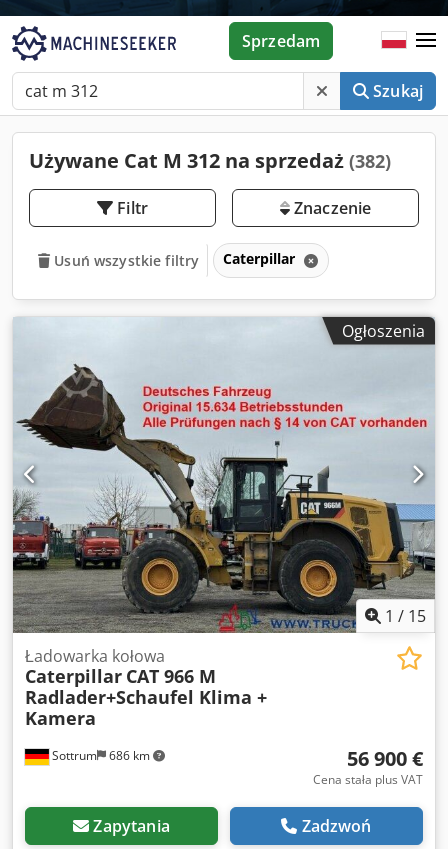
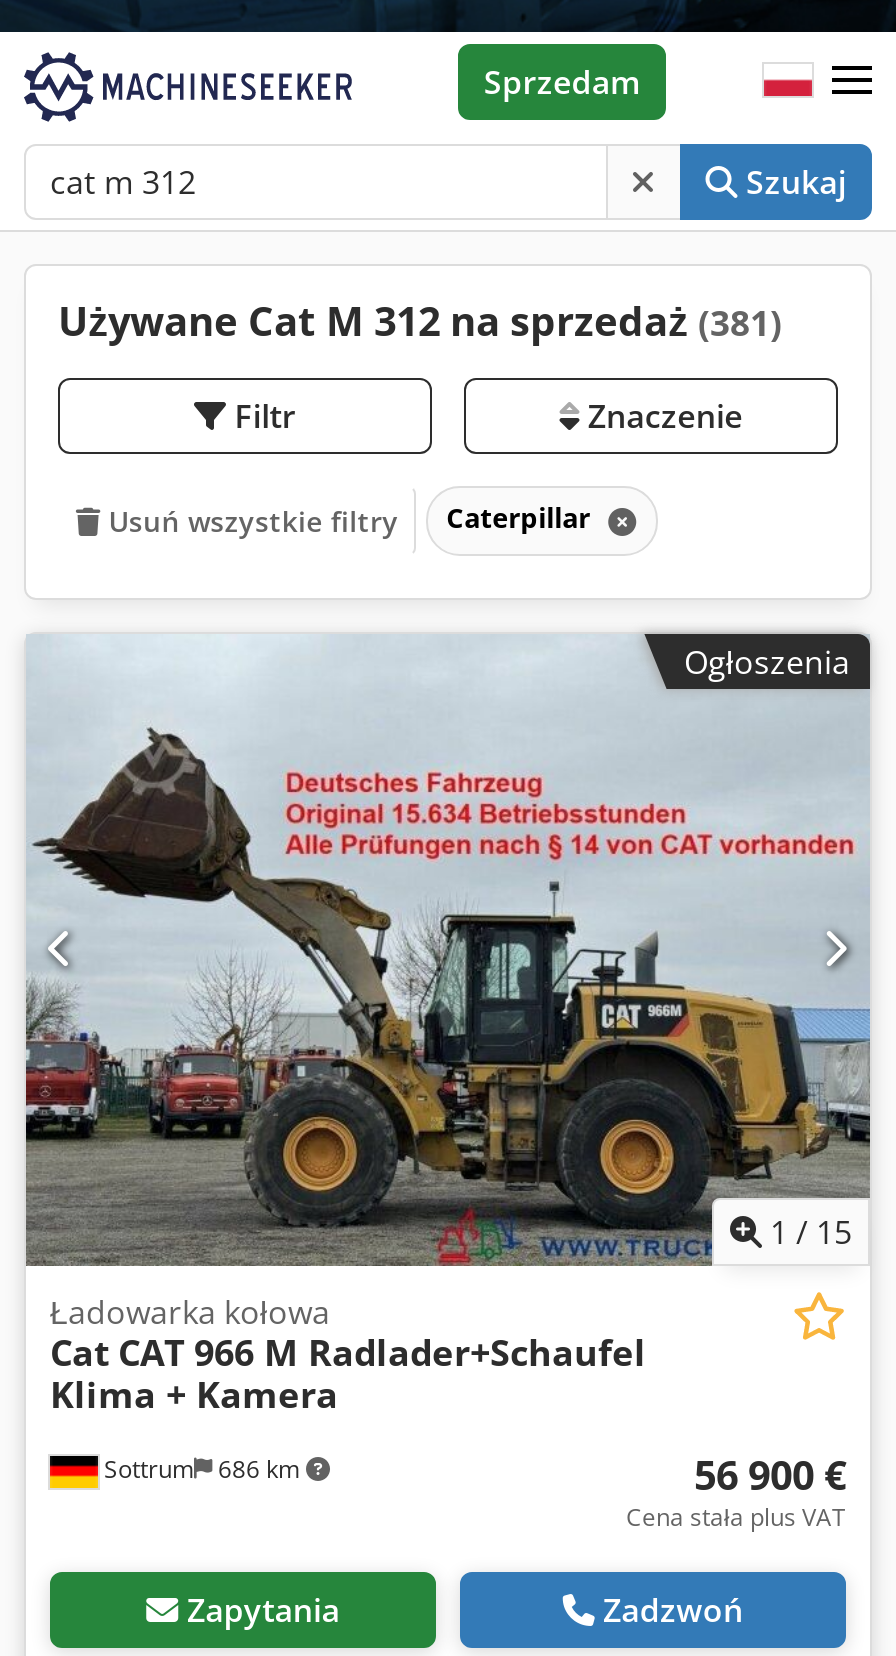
[29,147,391,174] Używane Cat M 312 na sprzedaż (382) -> [58,294,782,348] Używane Cat M 312 na sprzedaż (381)
[25,664,267,730] Caterpillar CAT 966 M | Radlader+Schaufel Klima + | Kamera -> [50,1328,646,1418] Cat CAT 966 M Radlader+Schaufel | Klima + Kamera

